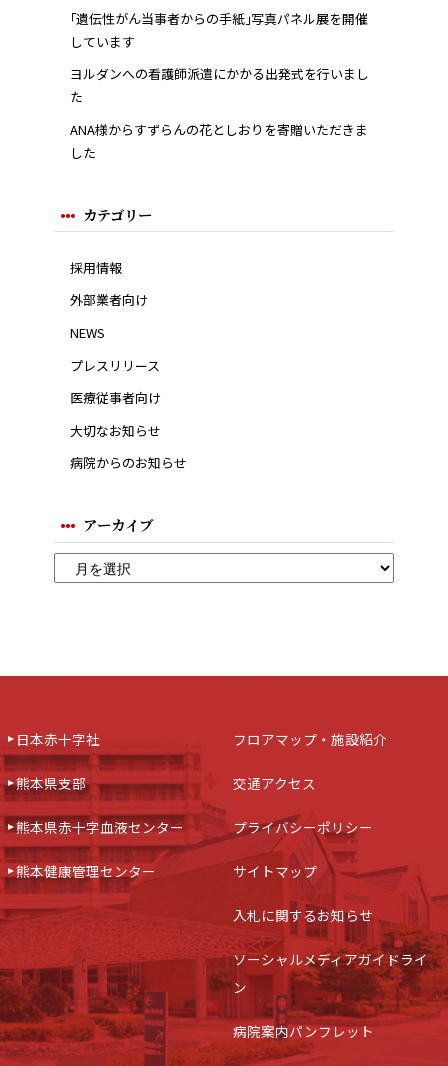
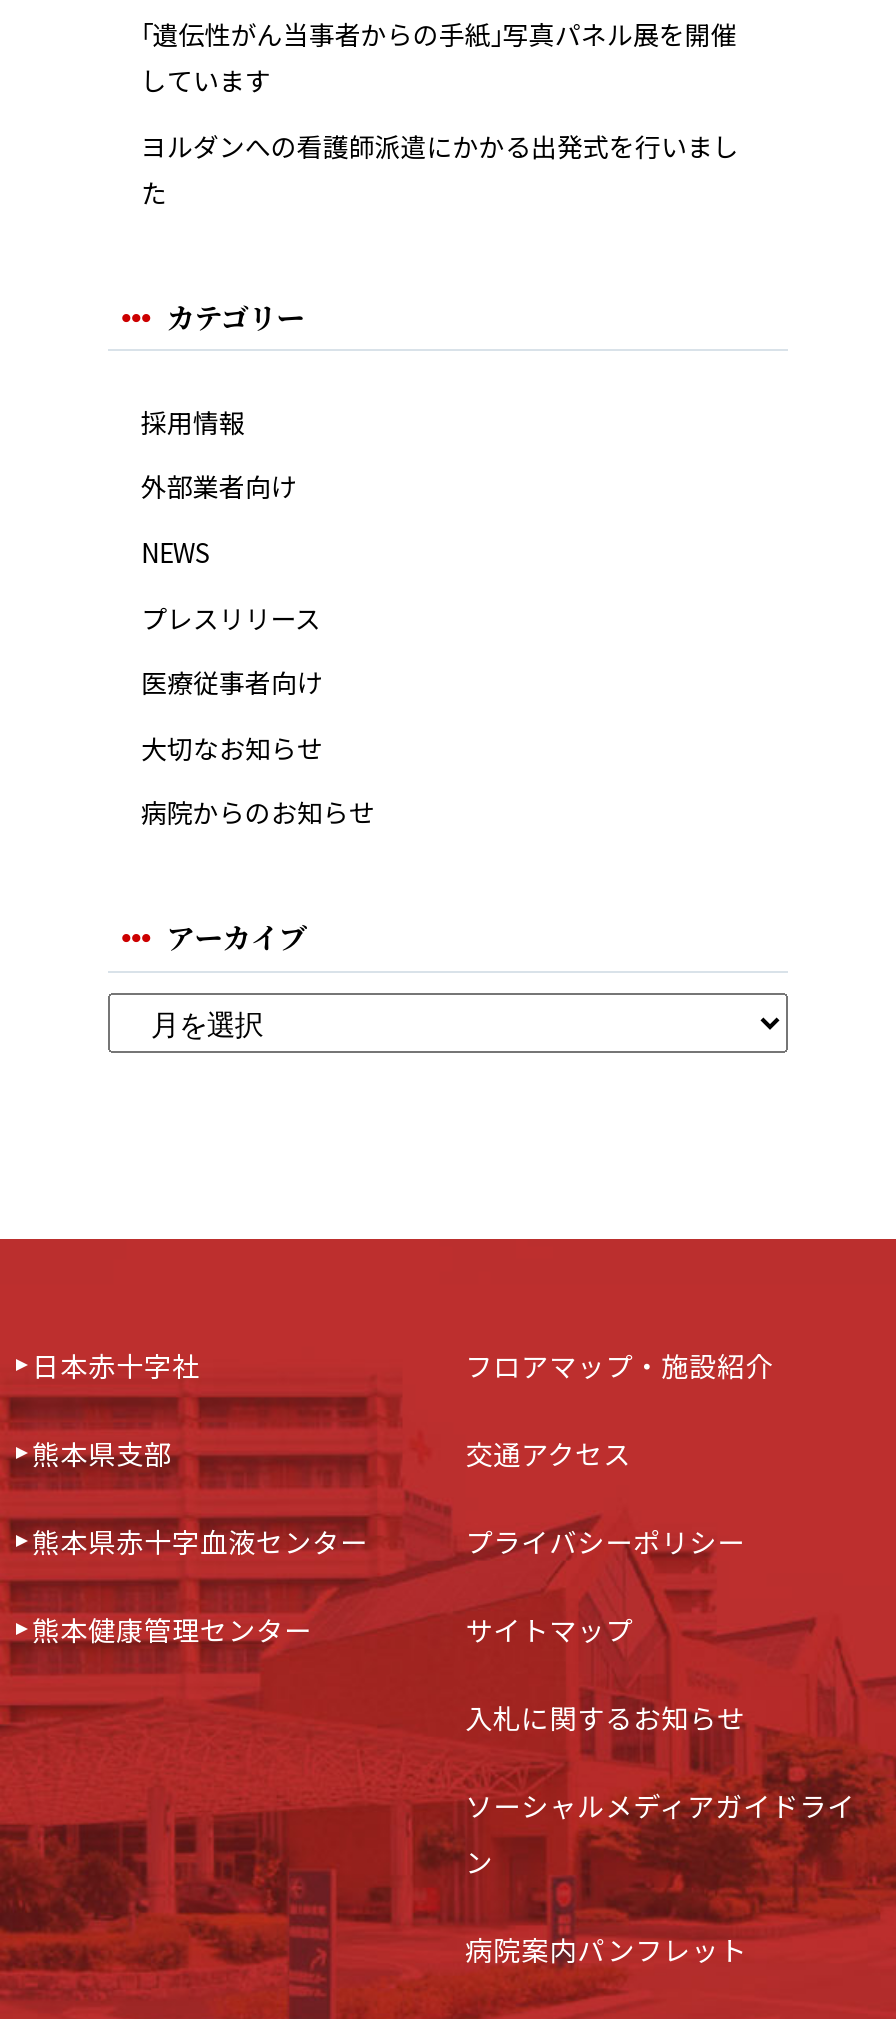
[70,120,368,162] ANA様からすずらんの花としおりを寄贈いただきま | した -> none

